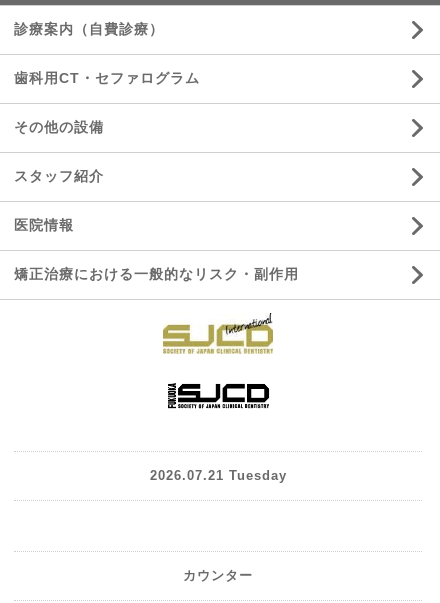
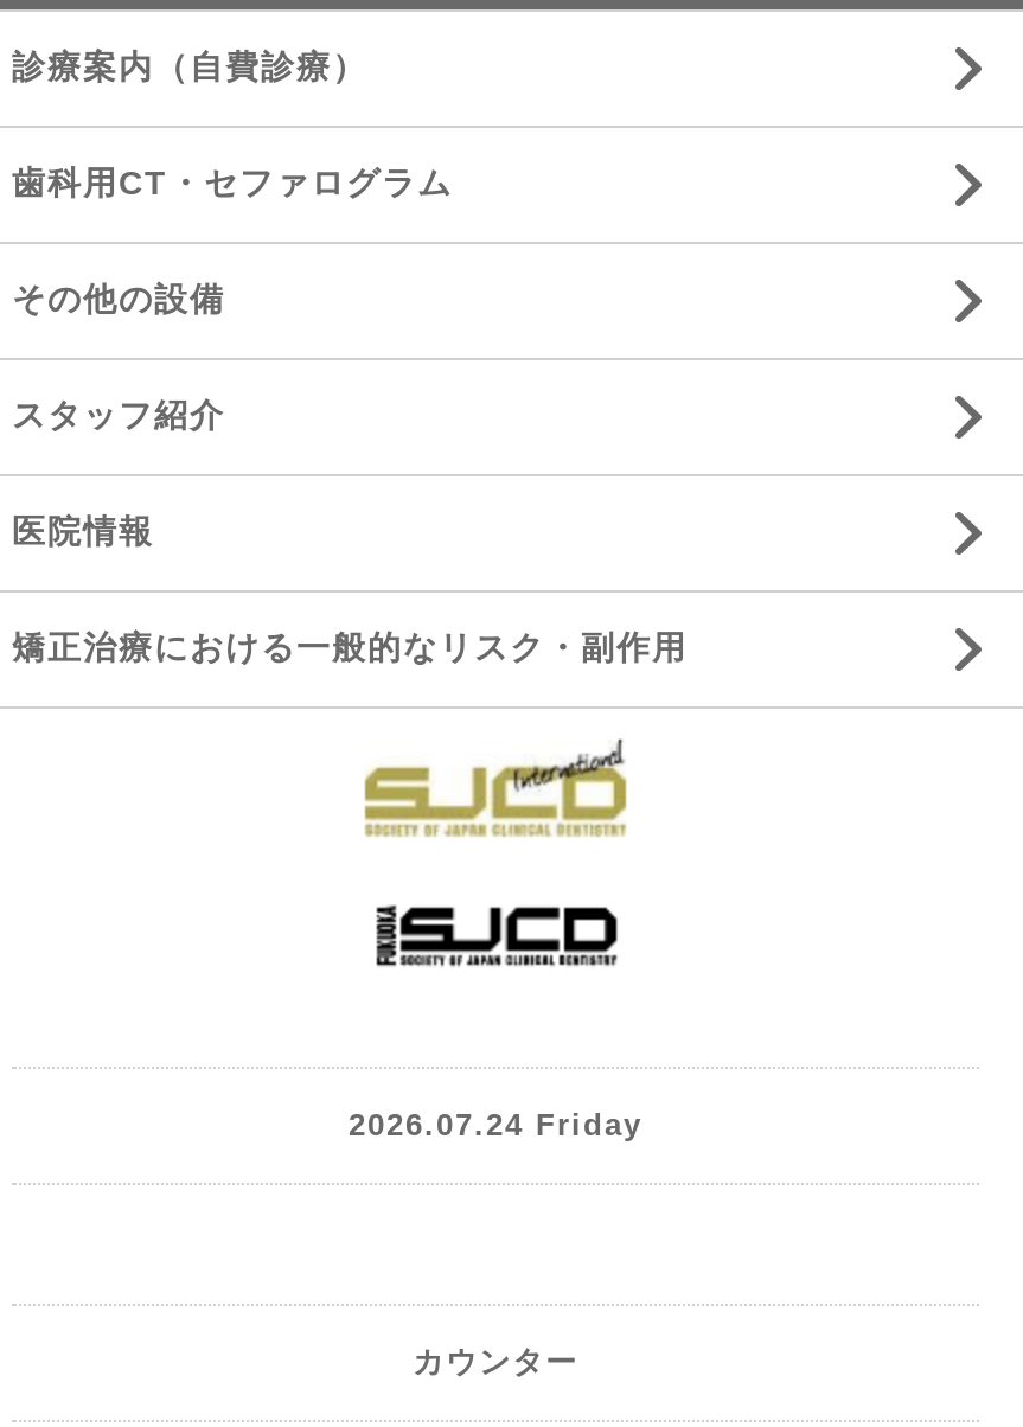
[149,468,286,483] 2026.07.21 Tuesday -> [349,1107,642,1143] 2026.07.24 Friday

